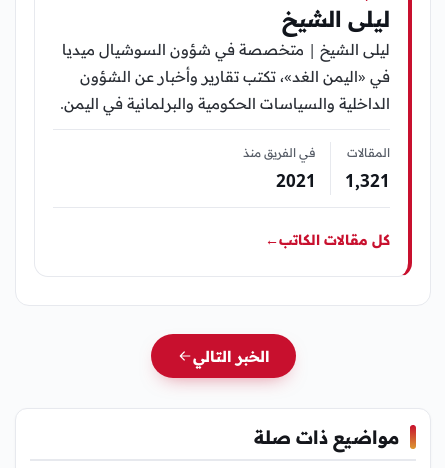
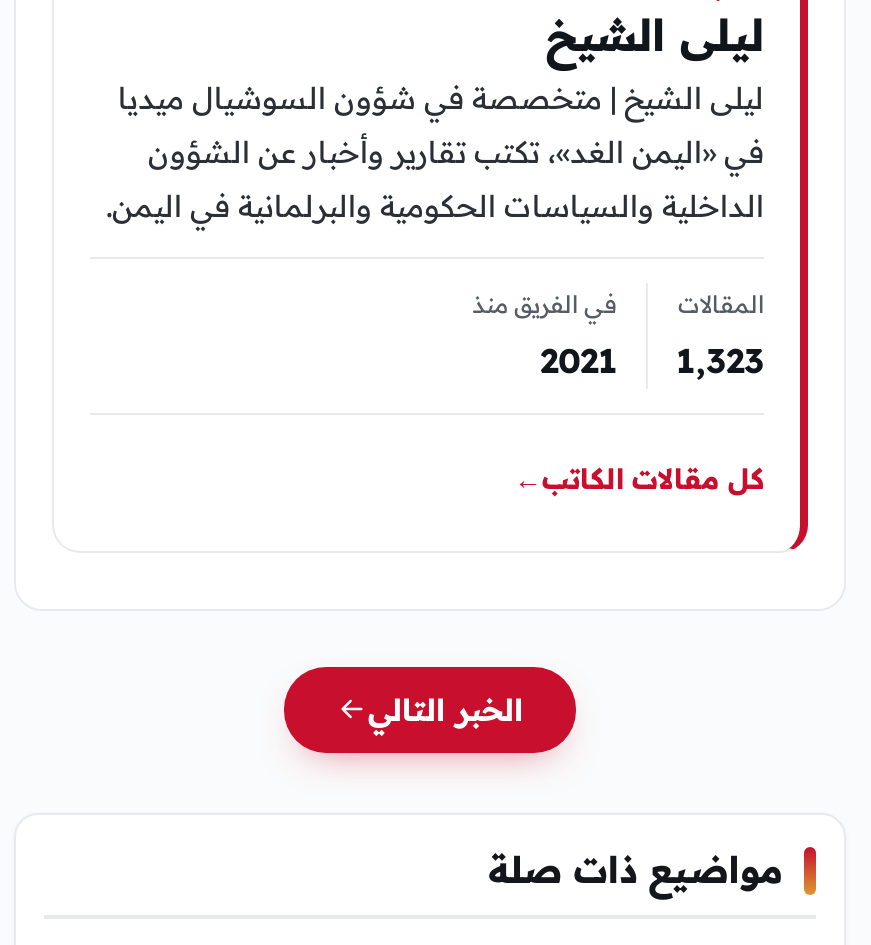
[276,169,390,192] 2021 1٬321 -> [540,339,764,381] 2021 1٬323

